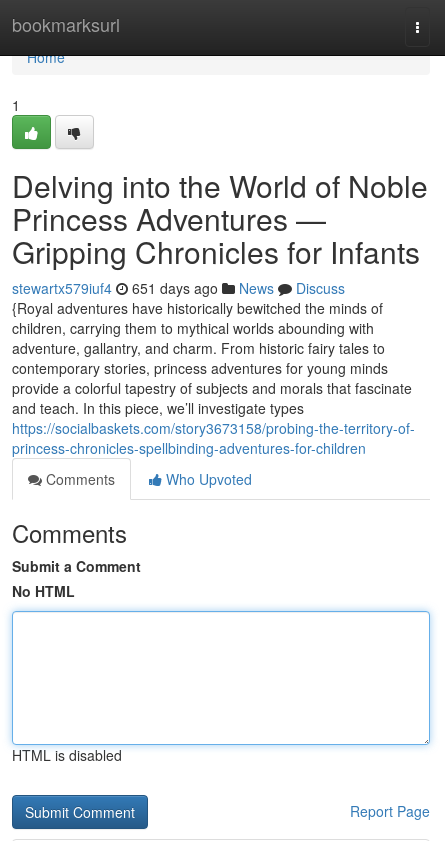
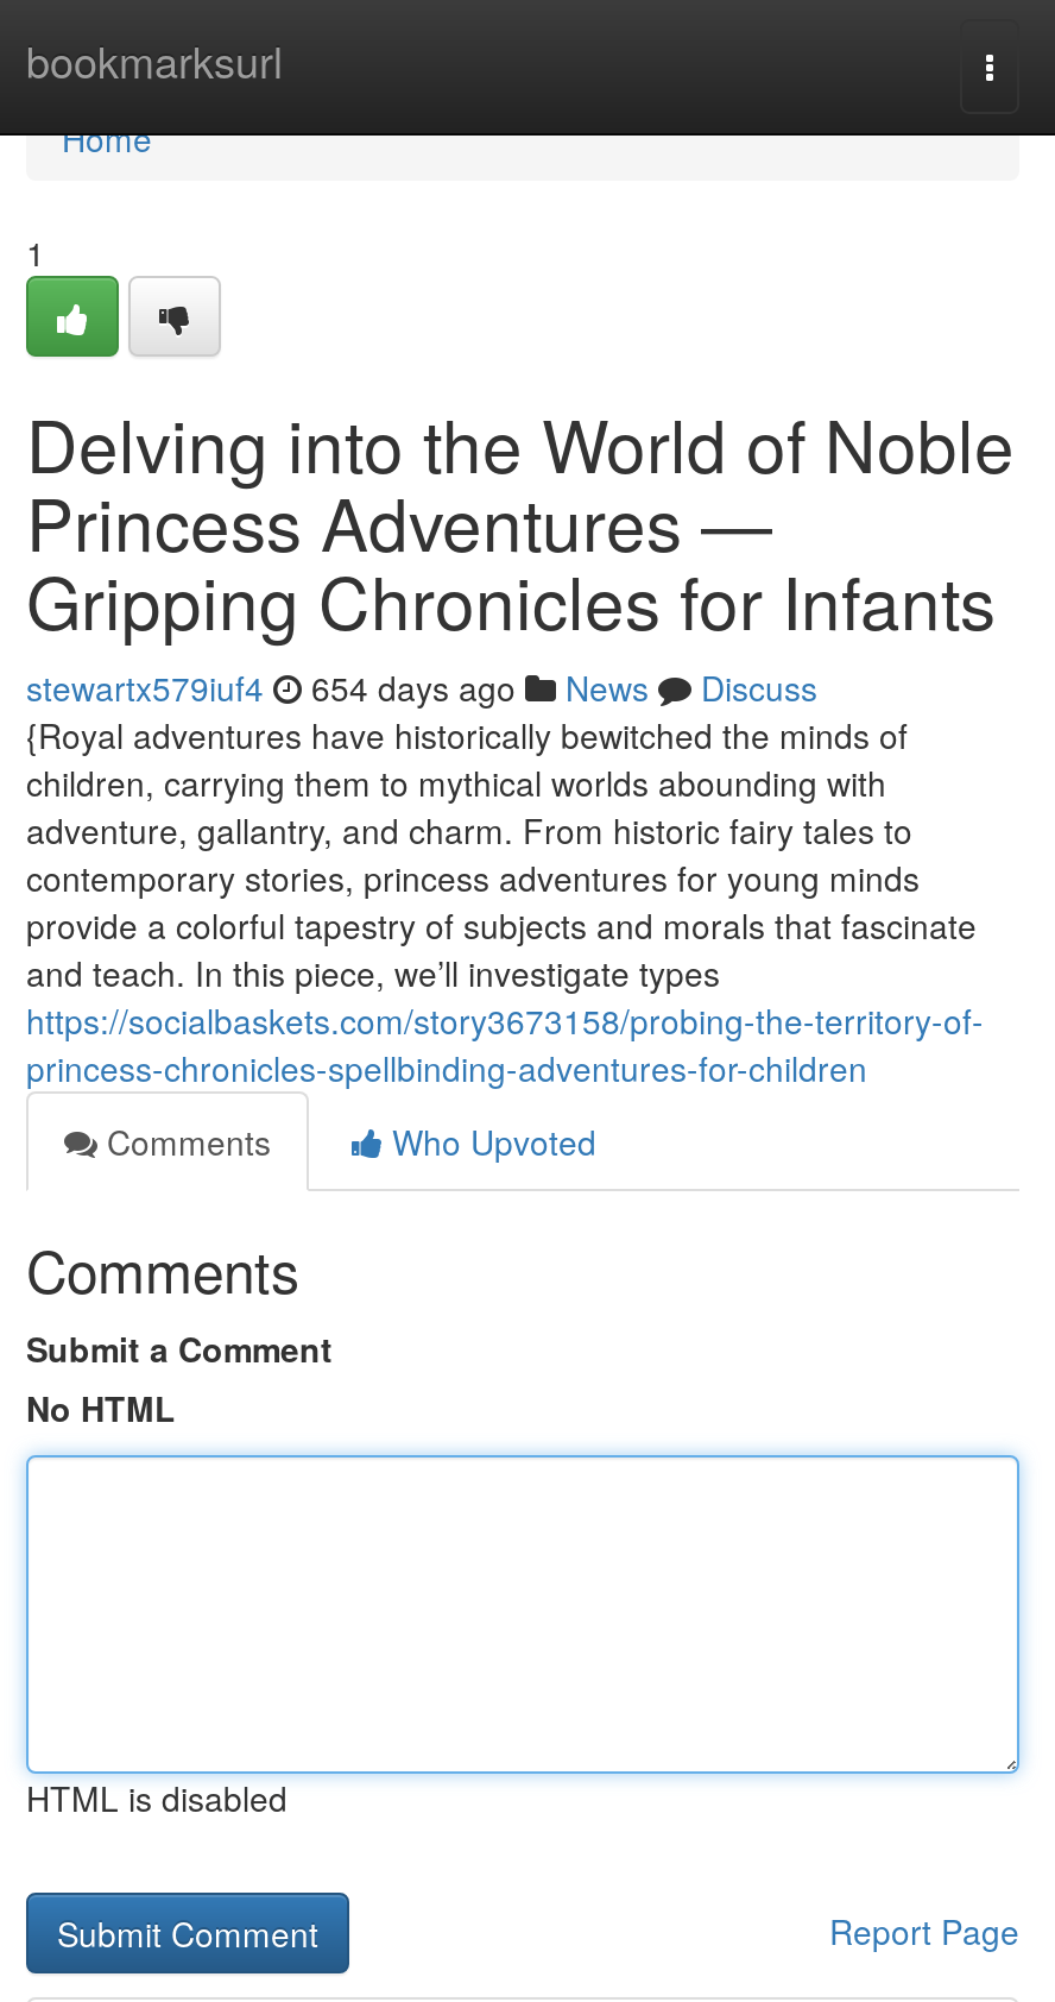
[12,278,345,298] stewartx579iuf4 651 days ago News Discuss -> [26,663,817,711] stewartx579iuf4 654 days ago News Discuss

